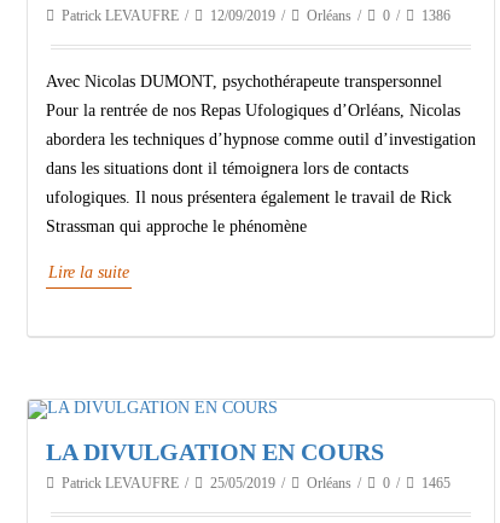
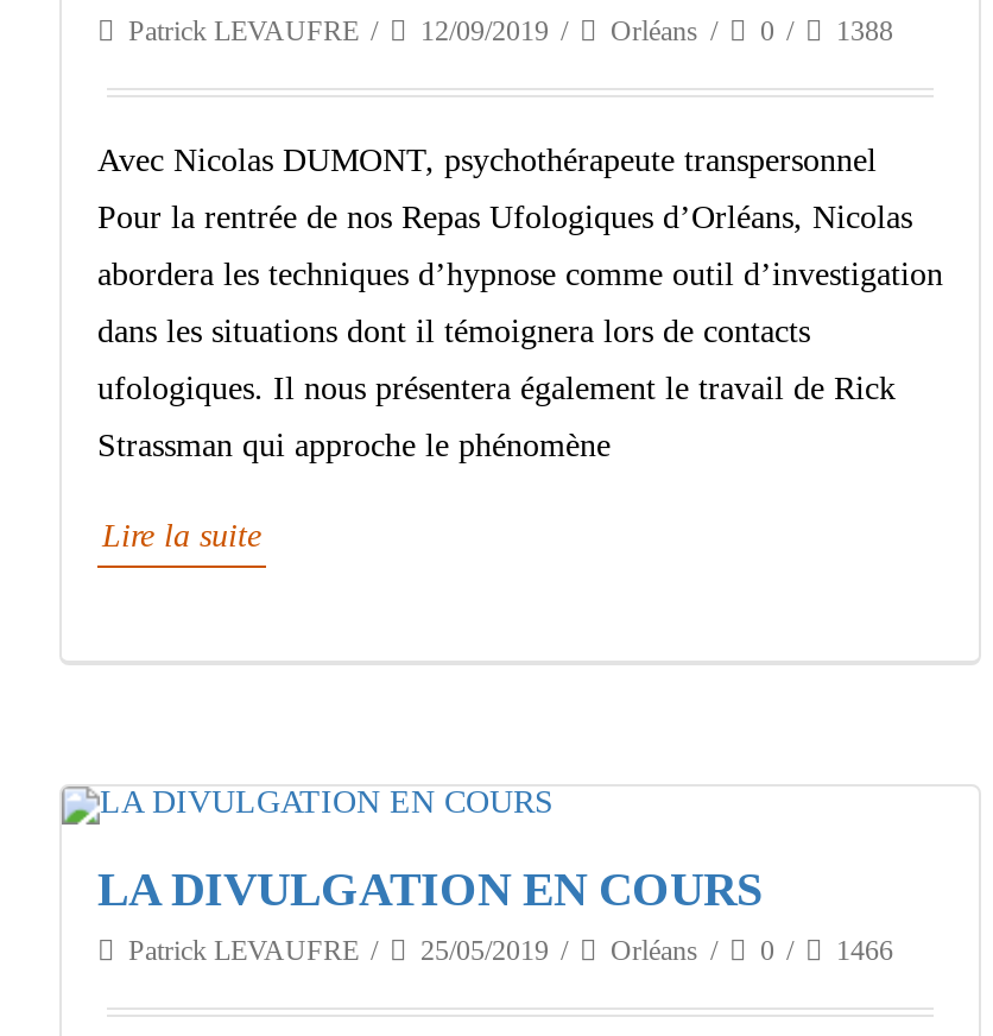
[62,7,450,24] Patrick LEVAUFRE 12/09/2019 Orléans 0 1386 -> [128,14,893,48] Patrick LEVAUFRE 12/09/2019 Orléans 0 1388
[62,475,450,492] Patrick LEVAUFRE 25/05/2019 Orléans 0 1465 -> [128,934,893,967] Patrick LEVAUFRE 25/05/2019 Orléans 0 1466

